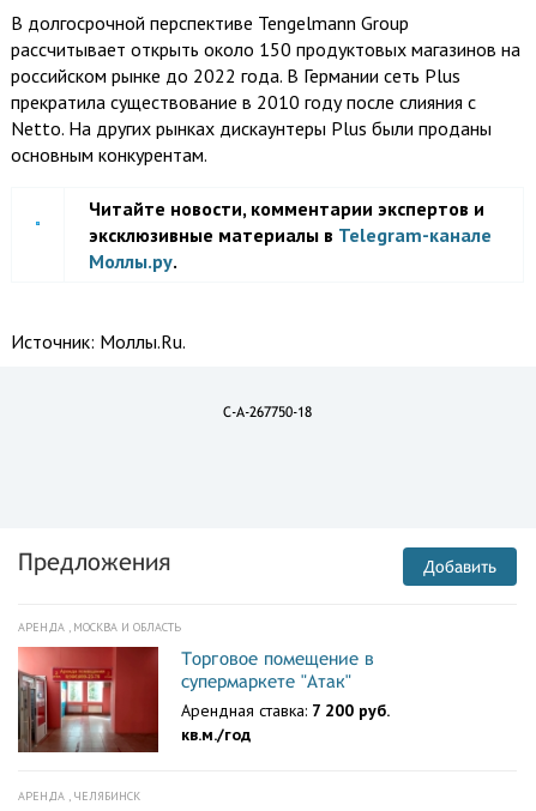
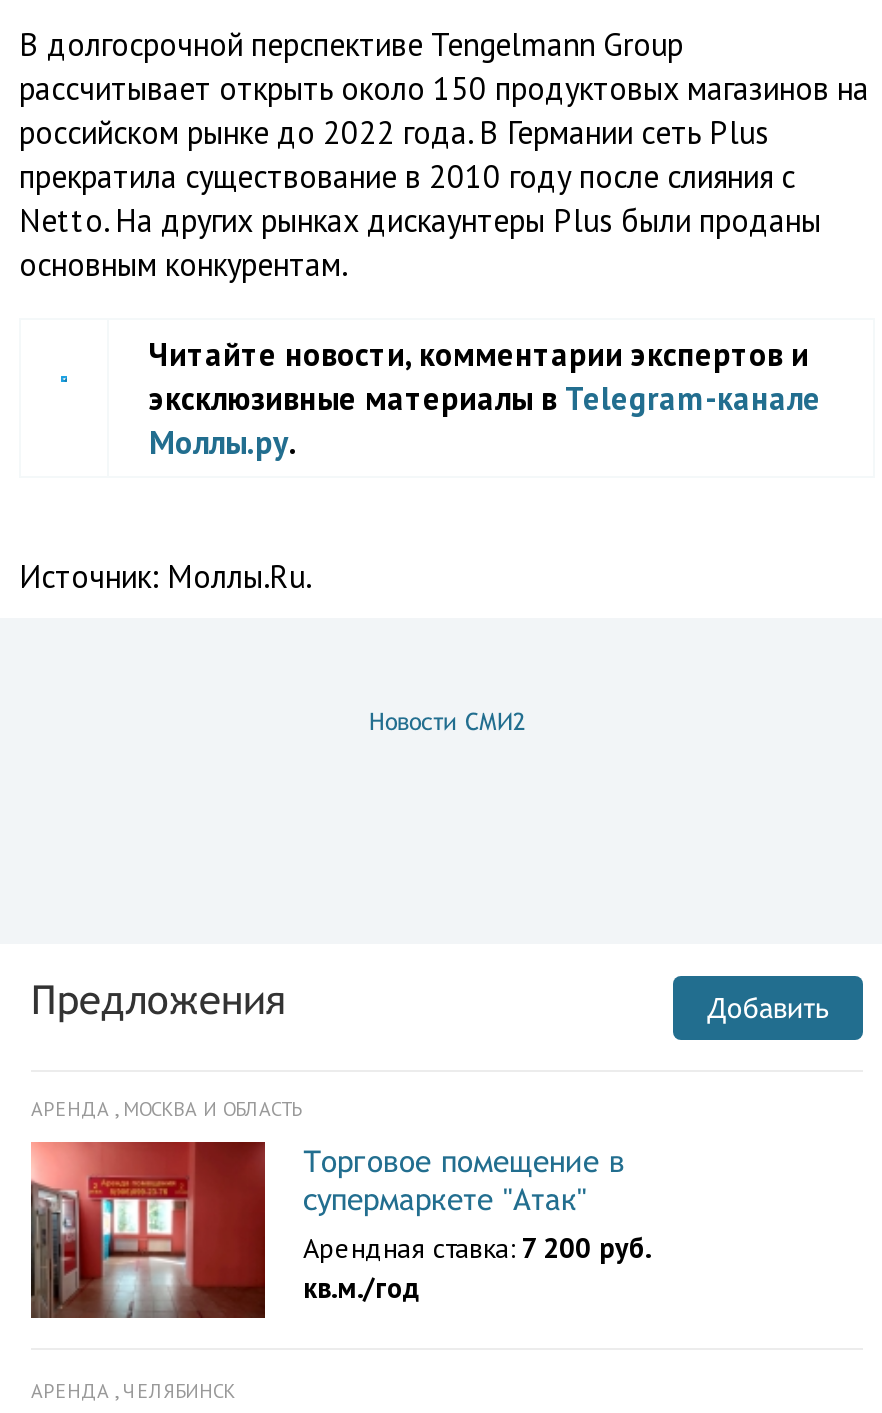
[223,404,312,420] C-A-267750-18 -> [369,708,525,736] Новости СМИ2

